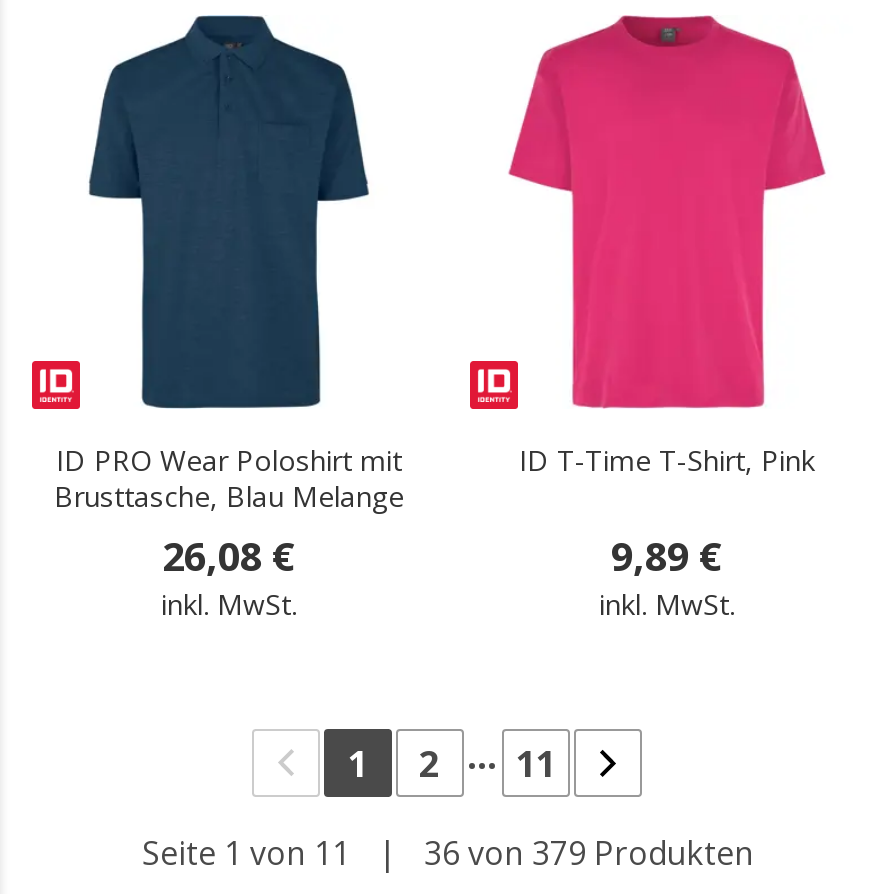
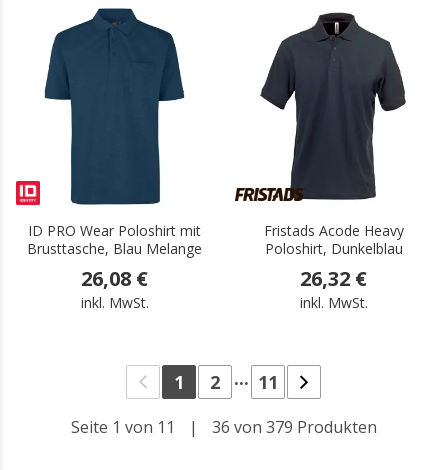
[468,13,826,584] [image] | ID T-Time T-Shirt, Pink | 9,89 € -> [234,8,412,292] [image] | Fristads Acode Heavy | Poloshirt, Dunkelblau | 26,32 €

